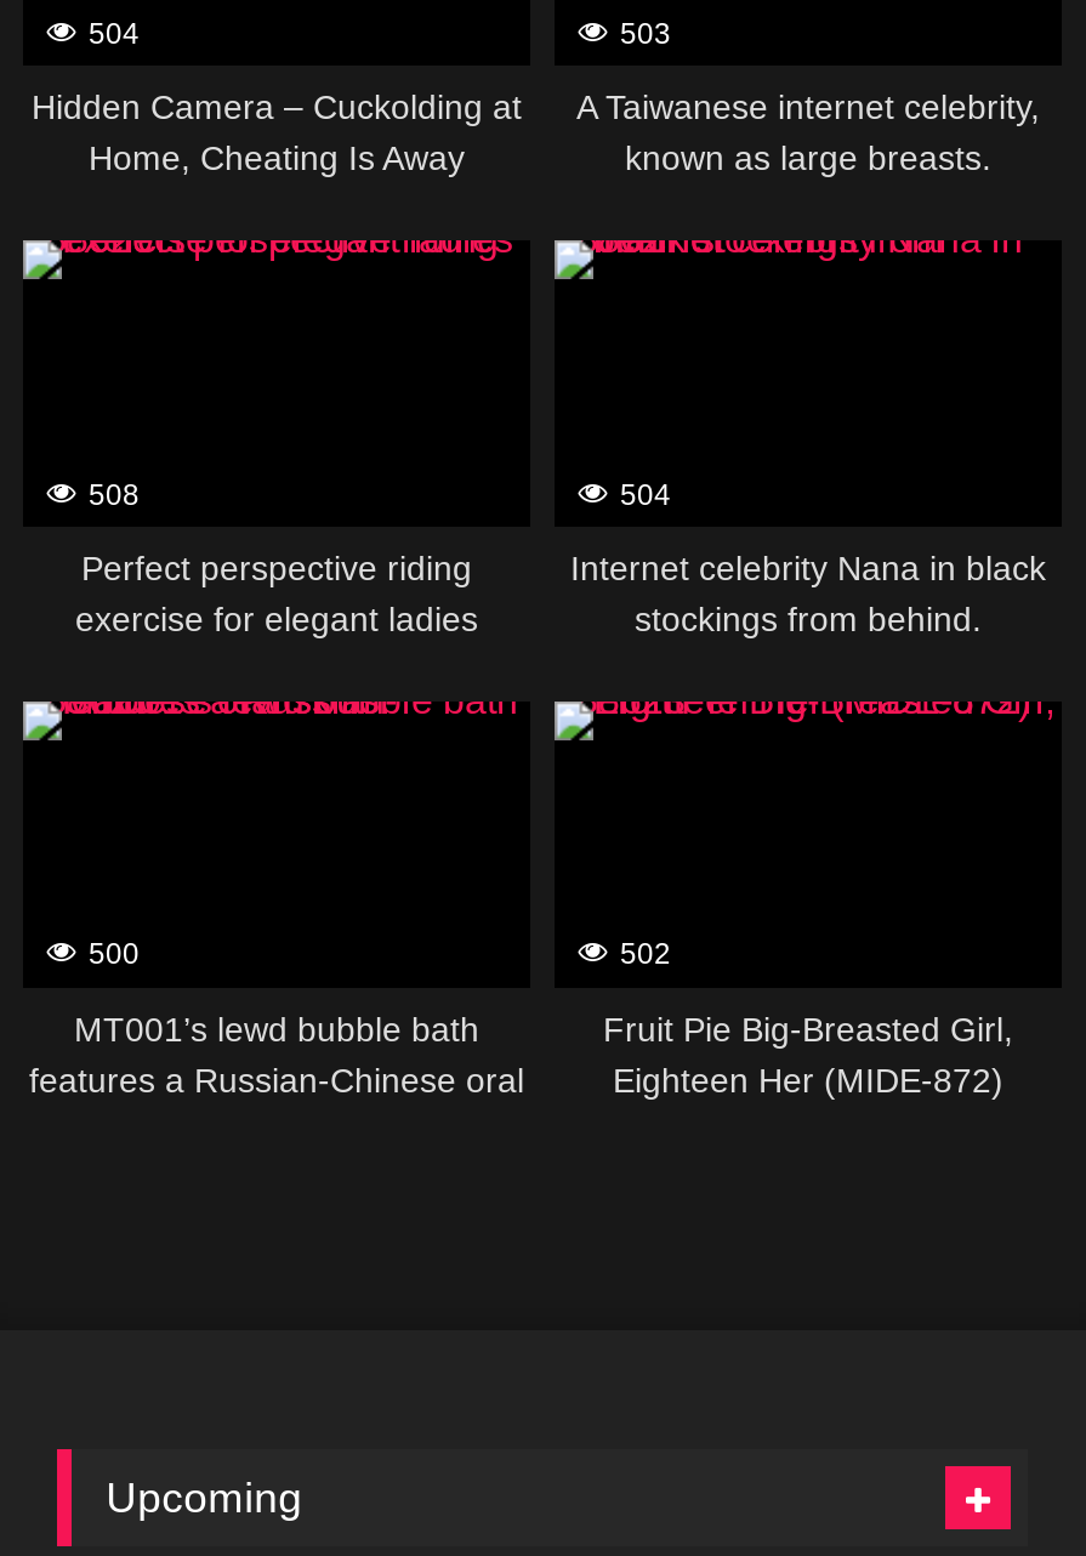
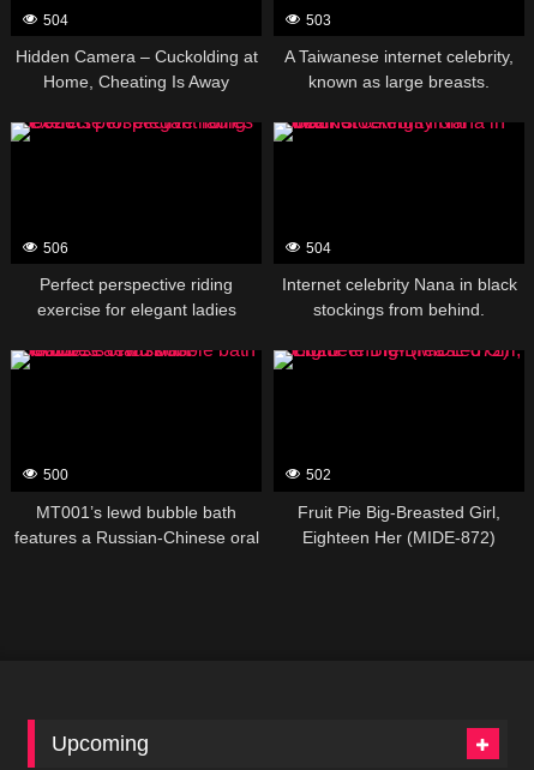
[81,477,140,511] 508 -> [40,239,68,256] 506

